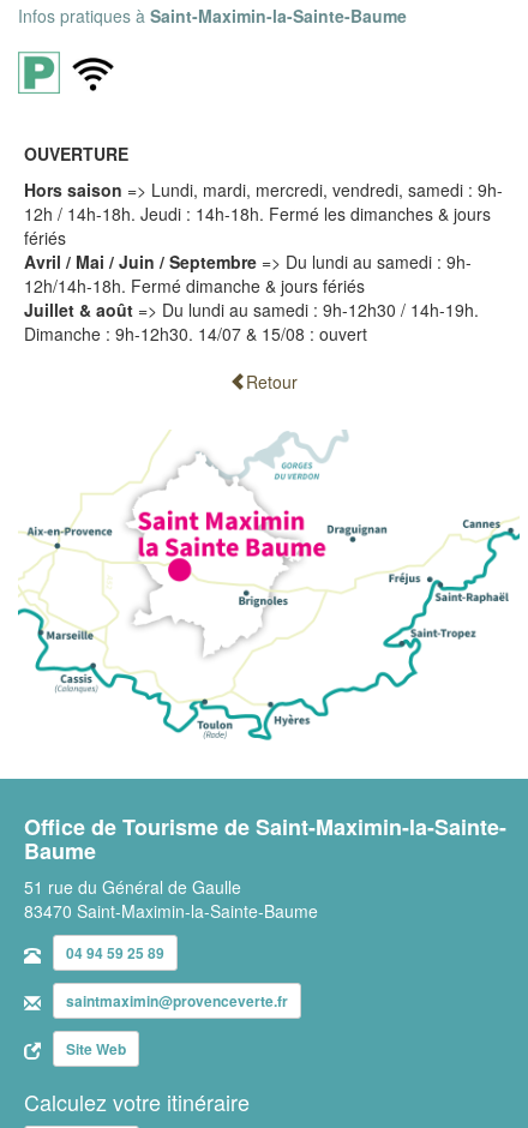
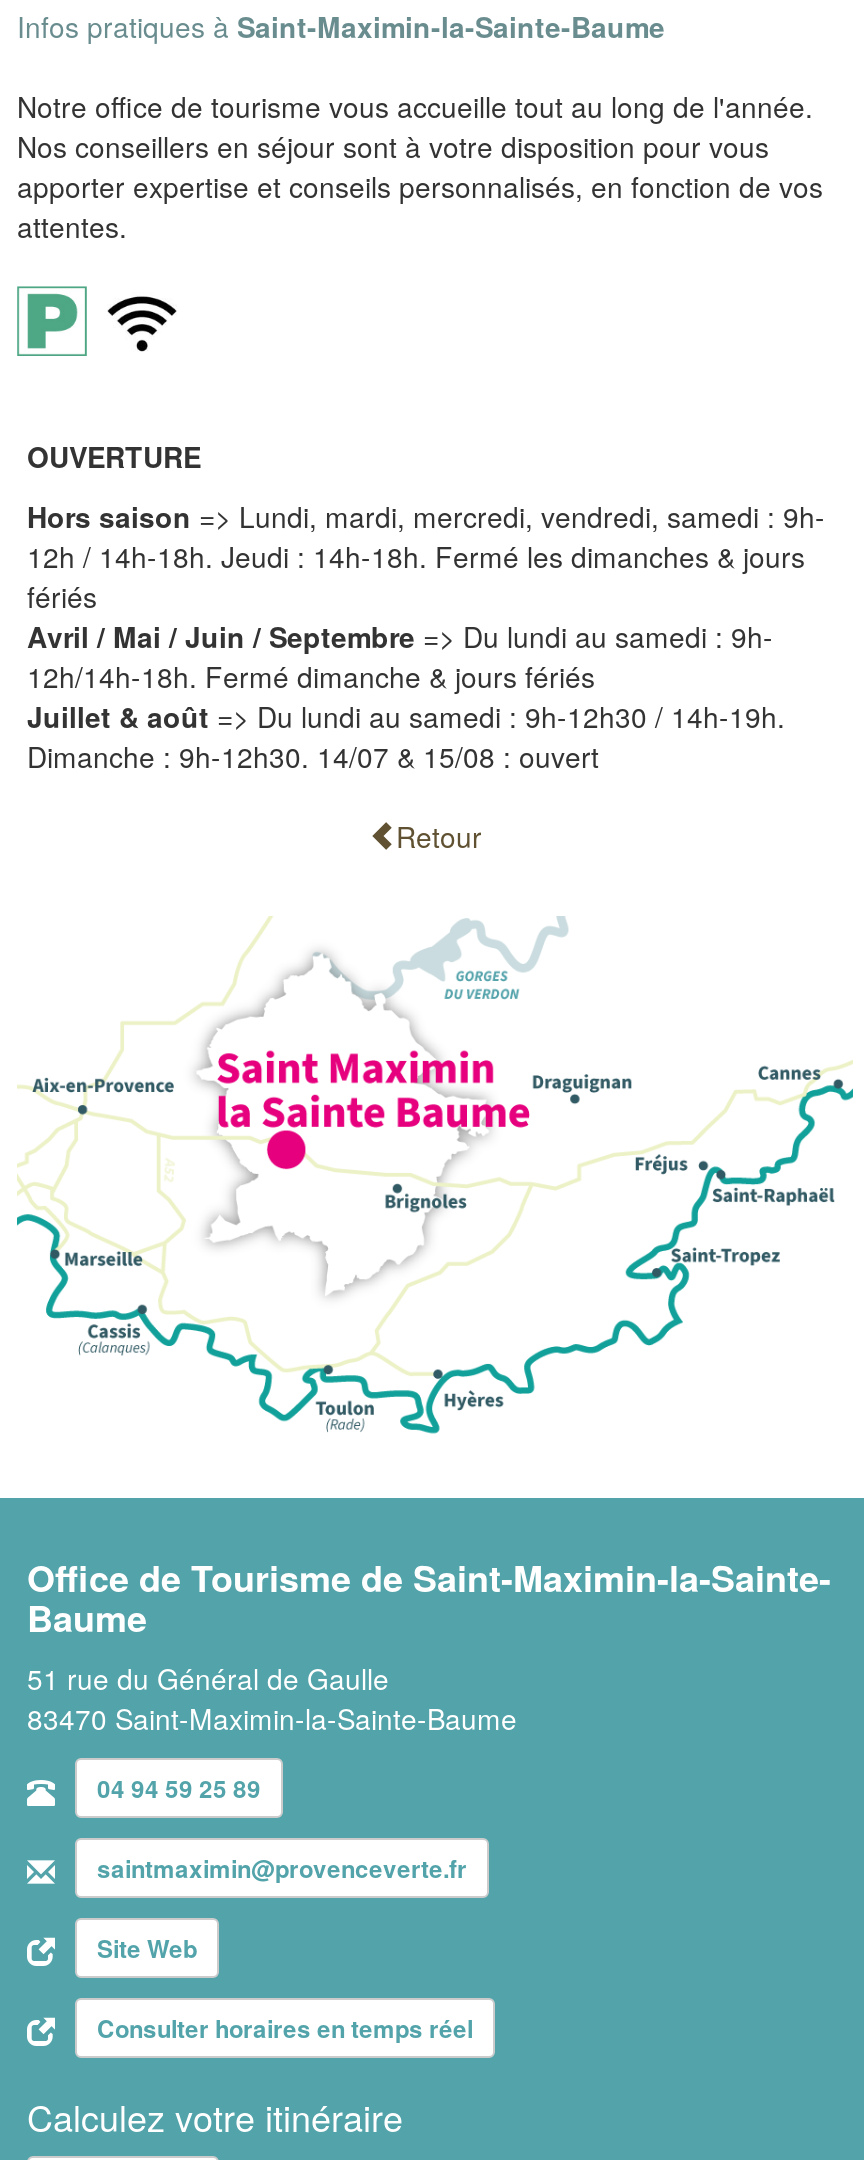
none -> [17,86,823,246] Notre office de tourisme vous accueille tout au long de l'année. | Nos conseillers en séjour sont à votre disposition pour vous | apporter expertise et conseils personnalisés, en fonction de vos | attentes.
none -> [97,2009,473,2045] Consulter horaires en temps réel

